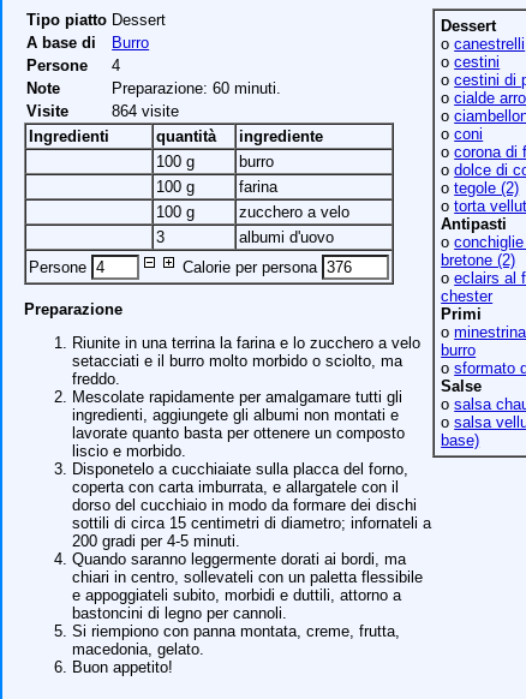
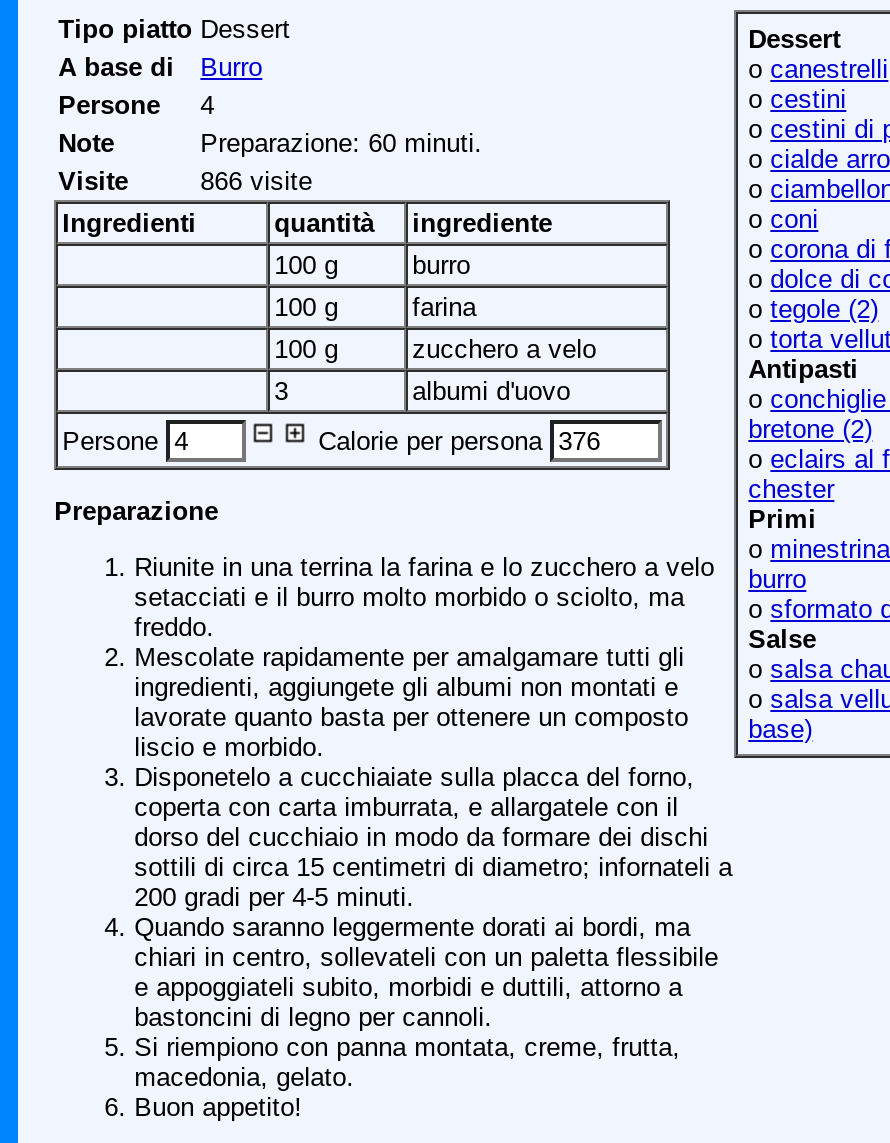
[112,102,179,120] 864 visite -> [200,166,312,196] 866 visite

